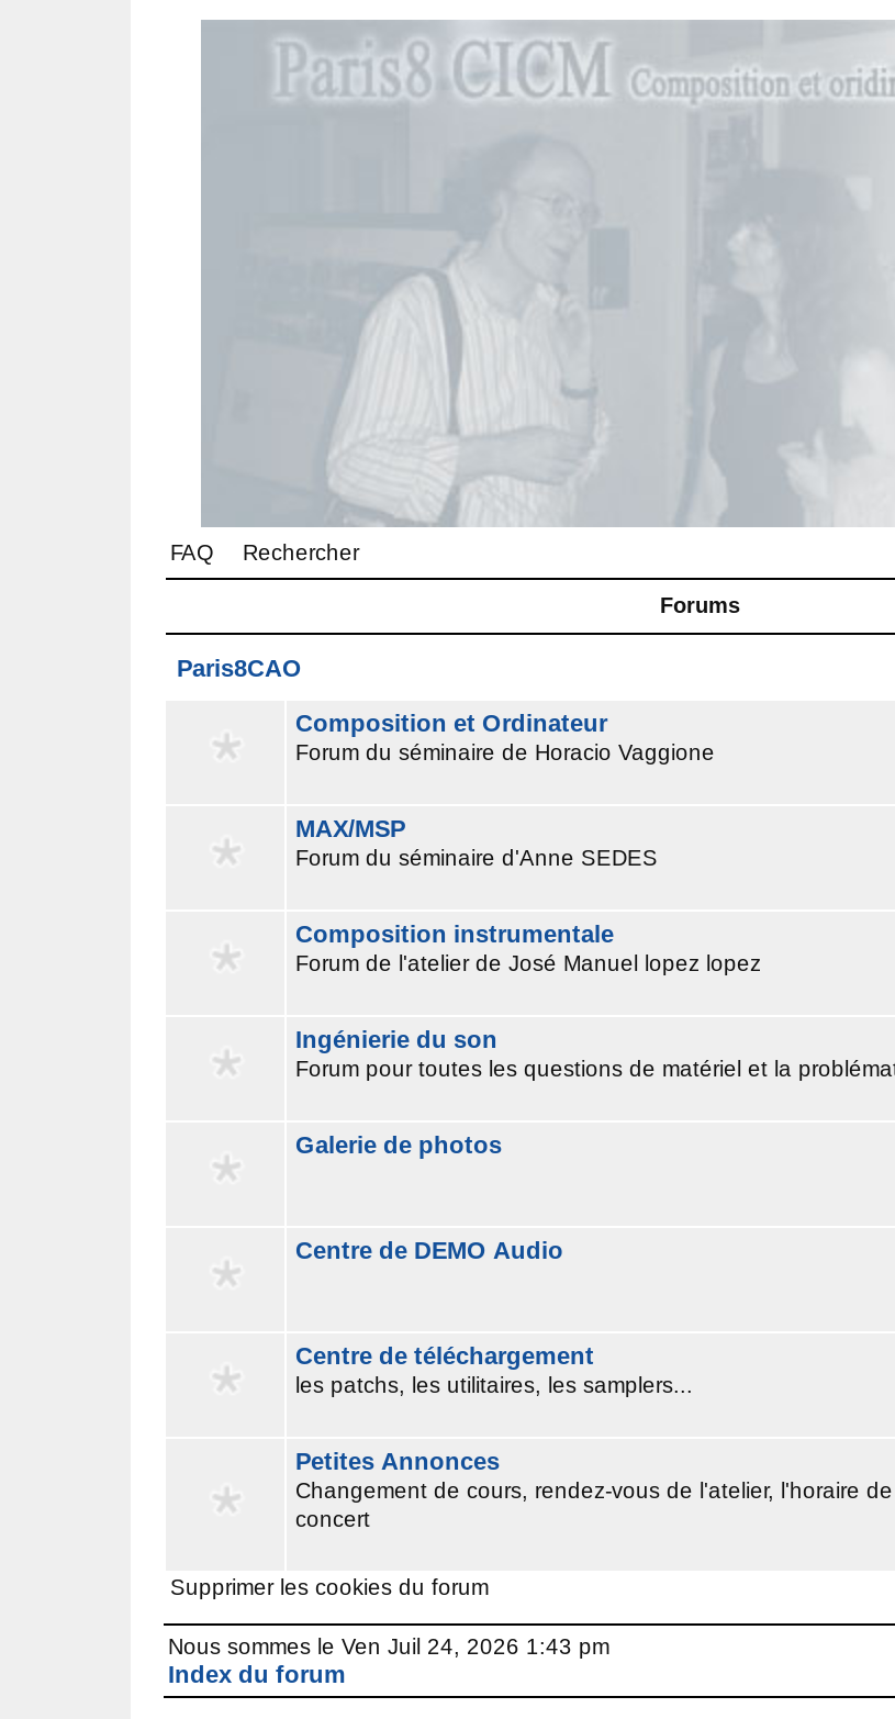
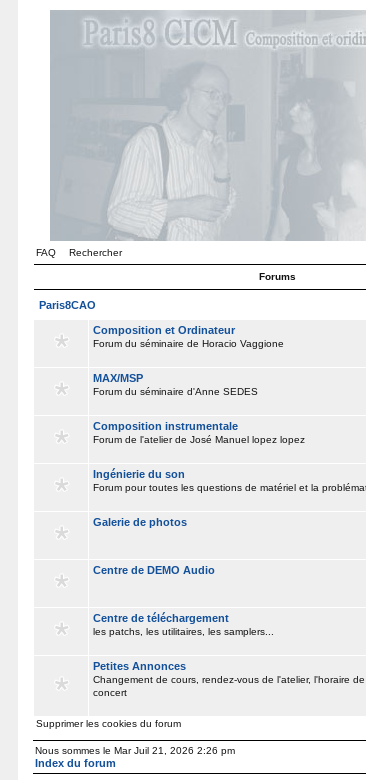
[168,1634,609,1659] Nous sommes le Ven Juil 24, 2026 1:43 pm -> [35,745,235,756] Nous sommes le Mar Juil 21, 2026 2:26 pm

